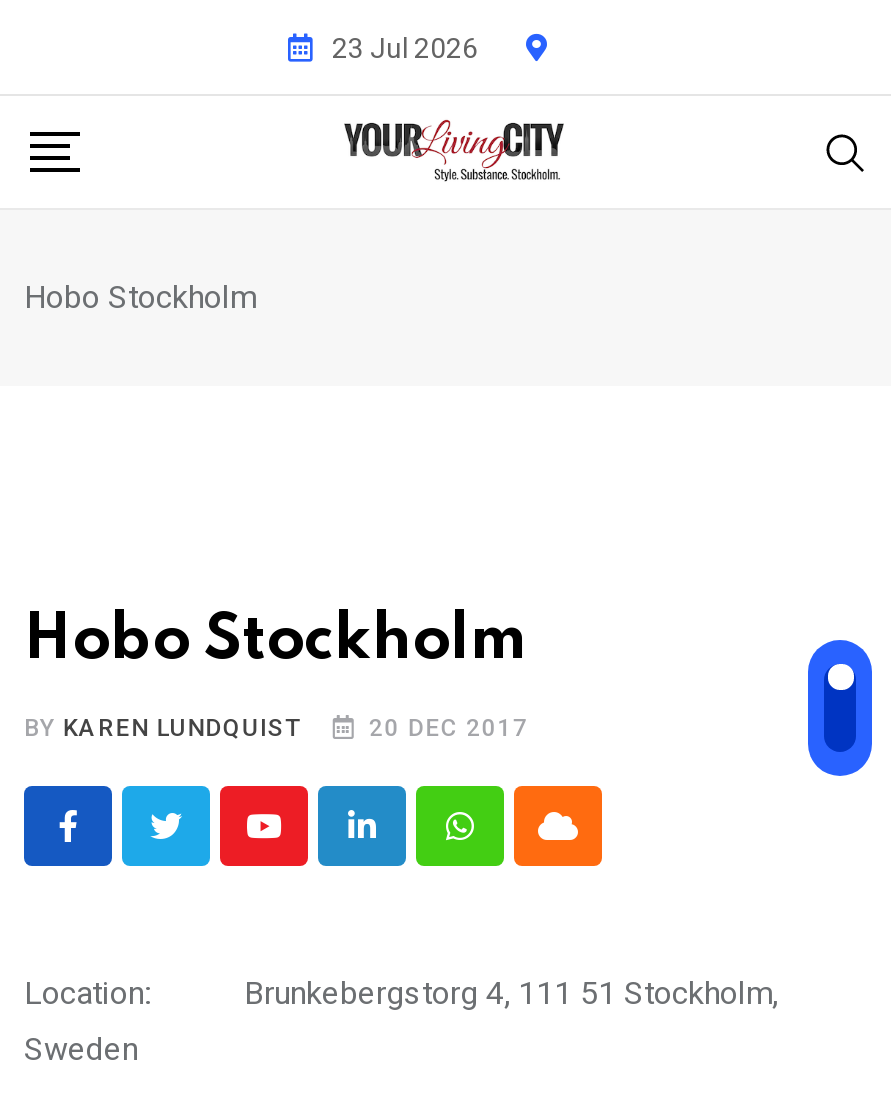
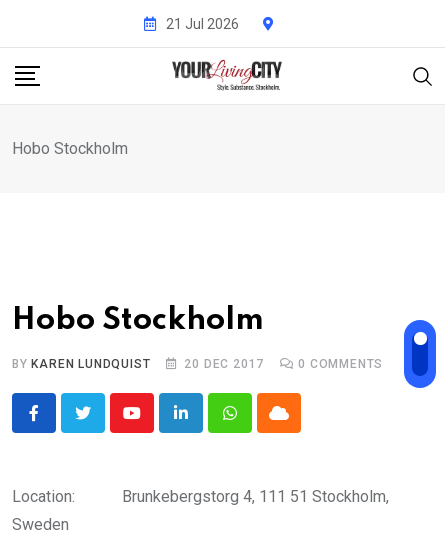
[332,31,478,63] 23 Jul 2026 -> [166,15,239,31] 21 Jul 2026
none -> [298,357,383,371] 0 COMMENTS

